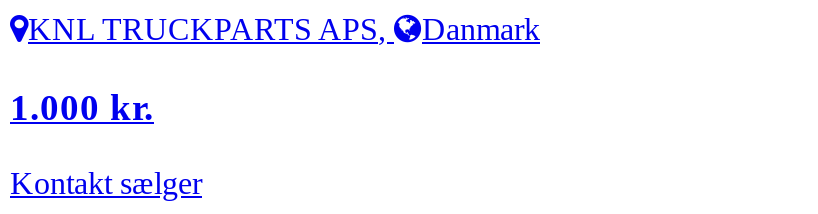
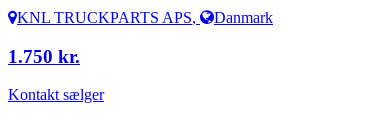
[10,85,154,127] 1.000 kr. -> [8,46,80,67] 1.750 kr.

